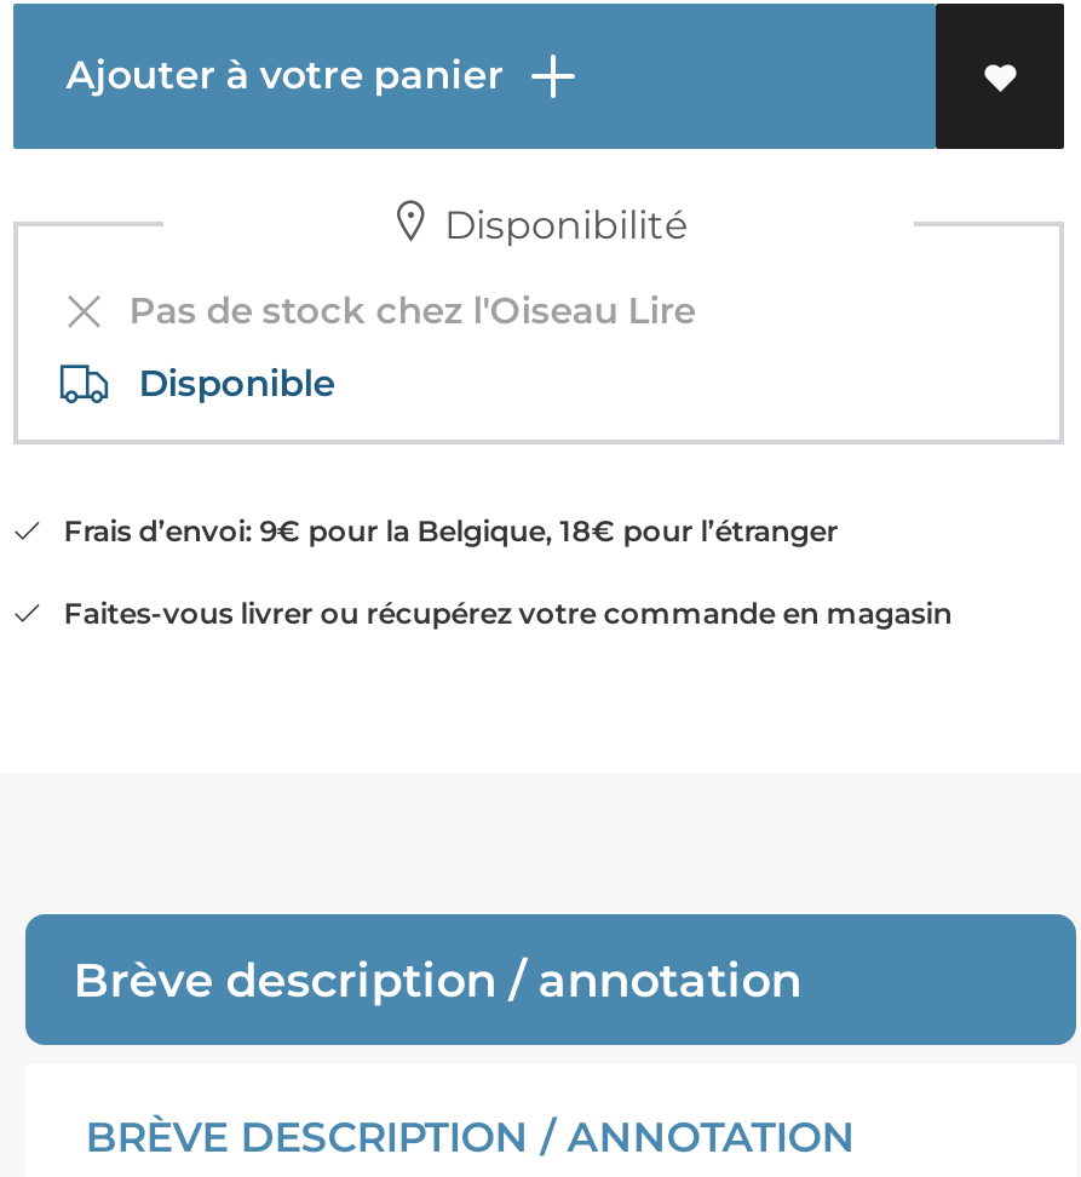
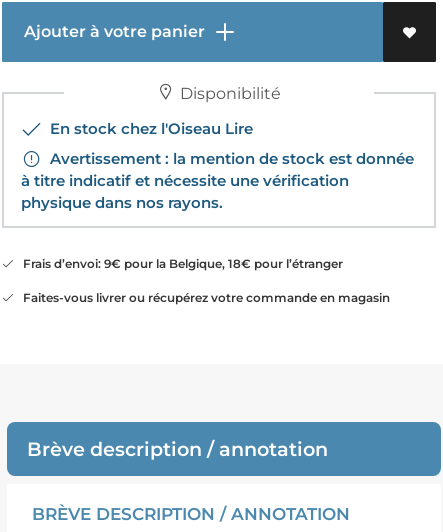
[109,286,695,332] Pas de stock chez l'Oiseau Lire -> [42,119,253,138] En stock chez l'Oiseau Lire
[109,359,335,405] Disponible -> [21,149,414,212] Avertissement : la mention de stock est donnée | à titre indicatif et nécessite une vérification | physique dans nos rayons.

